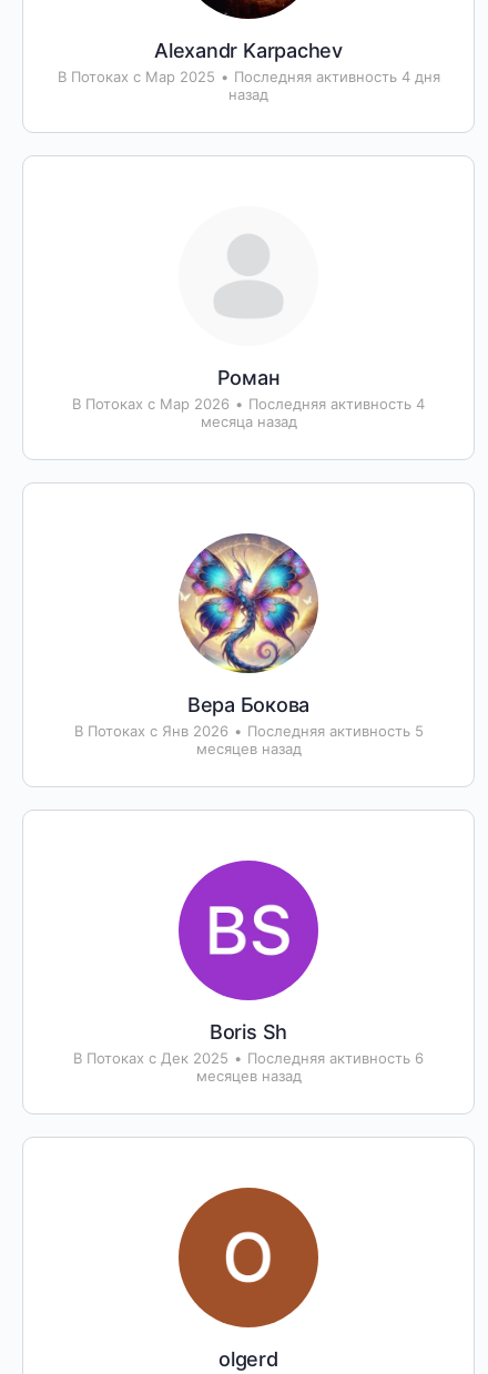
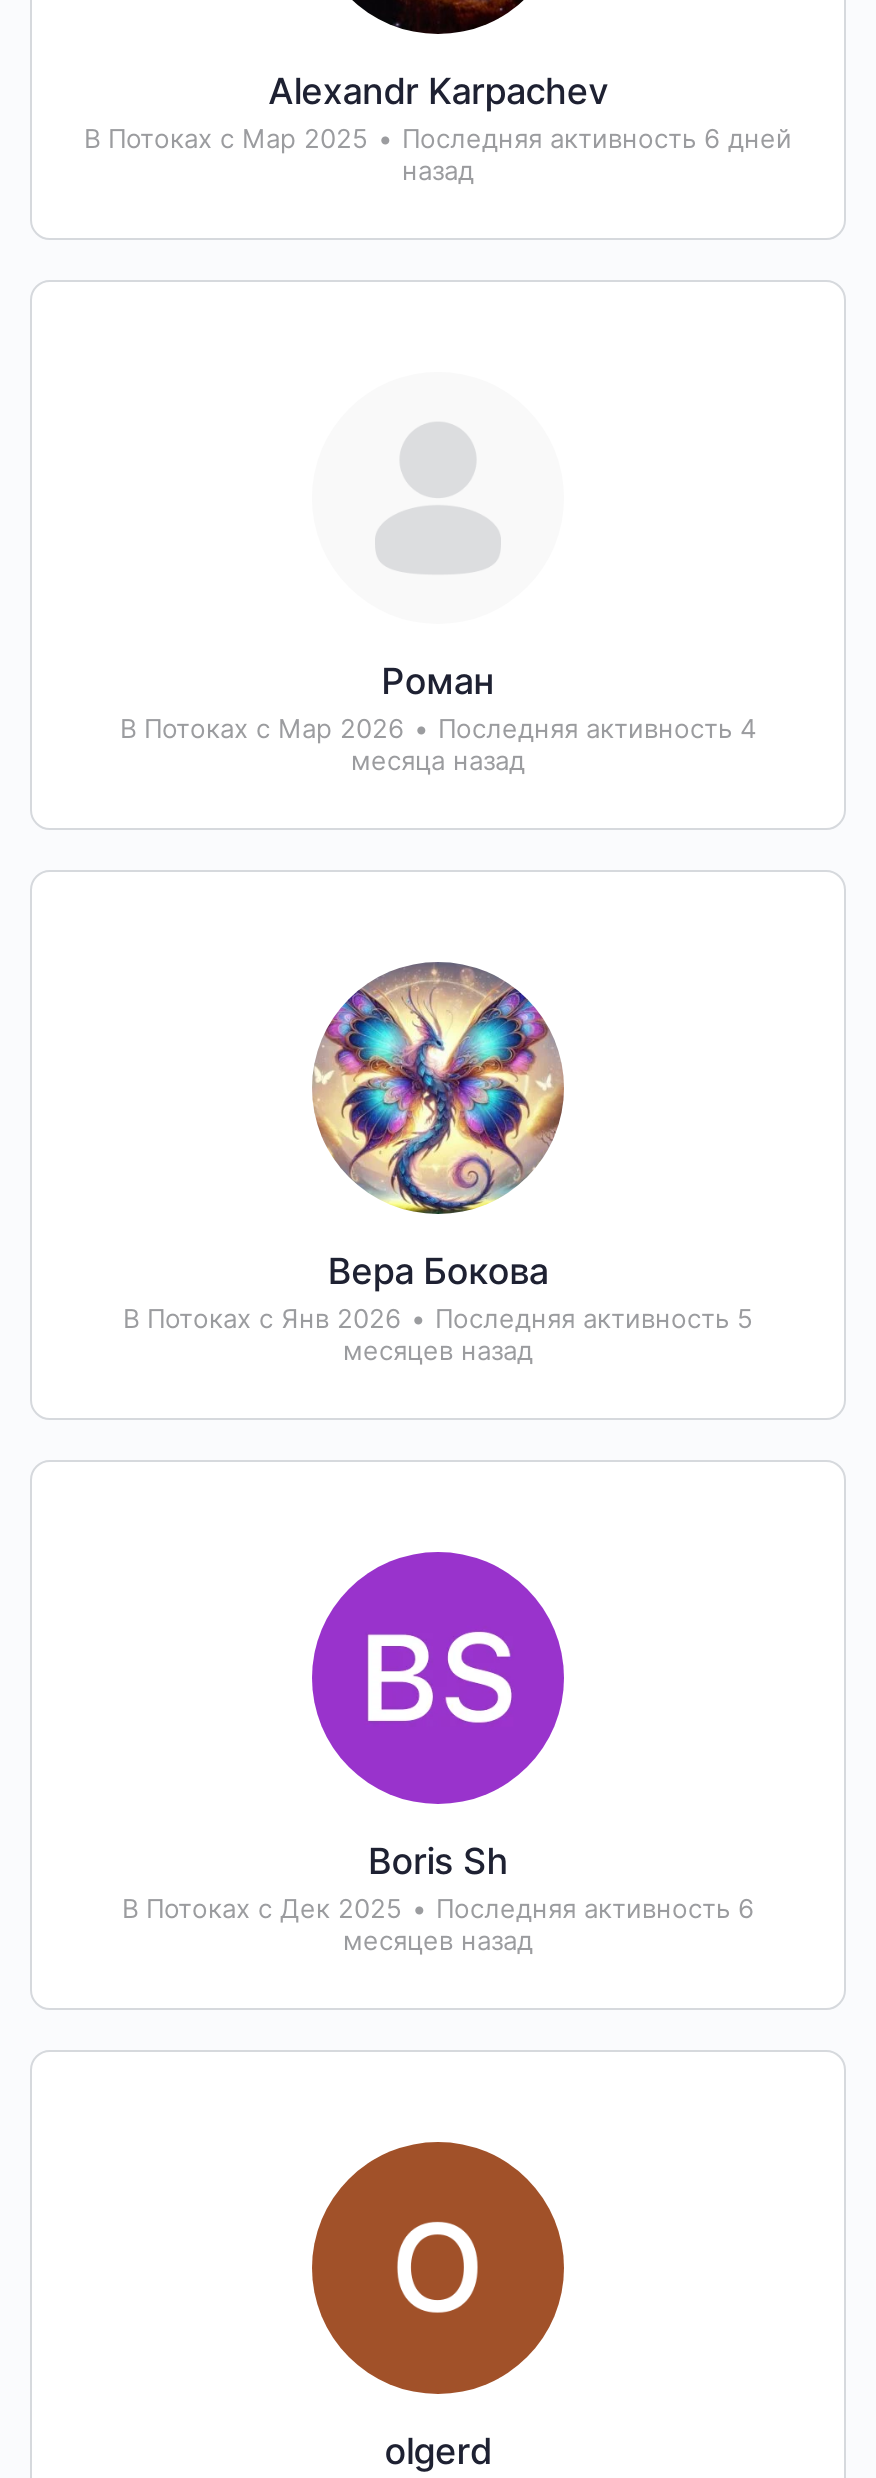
[57,68,440,85] В Потоках с Мар 2025 • Последняя активность 4 дня -> [84,122,792,154] В Потоках с Мар 2025 • Последняя активность 6 дней

